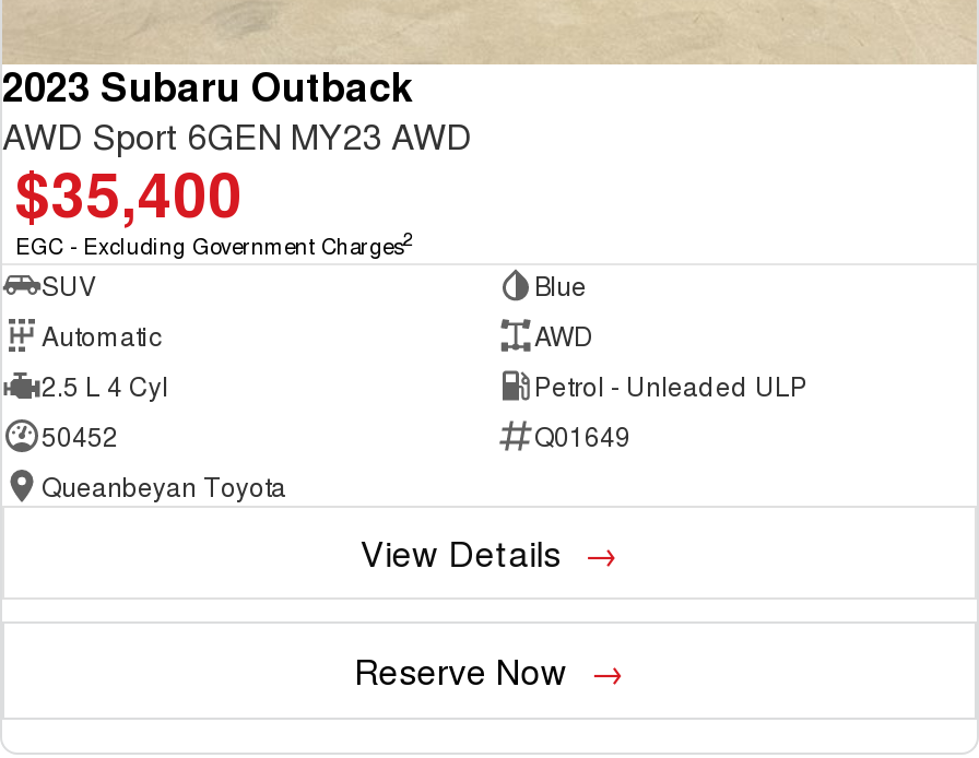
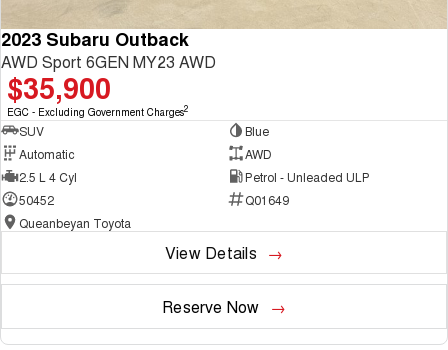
[15,147,243,237] $35,400 -> [7,67,111,108] $35,900

